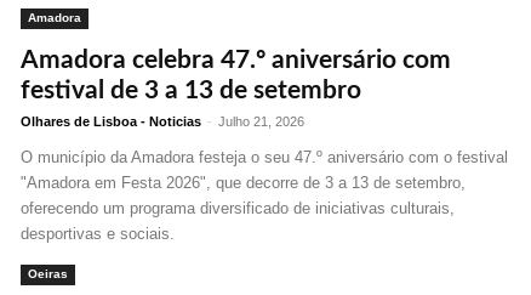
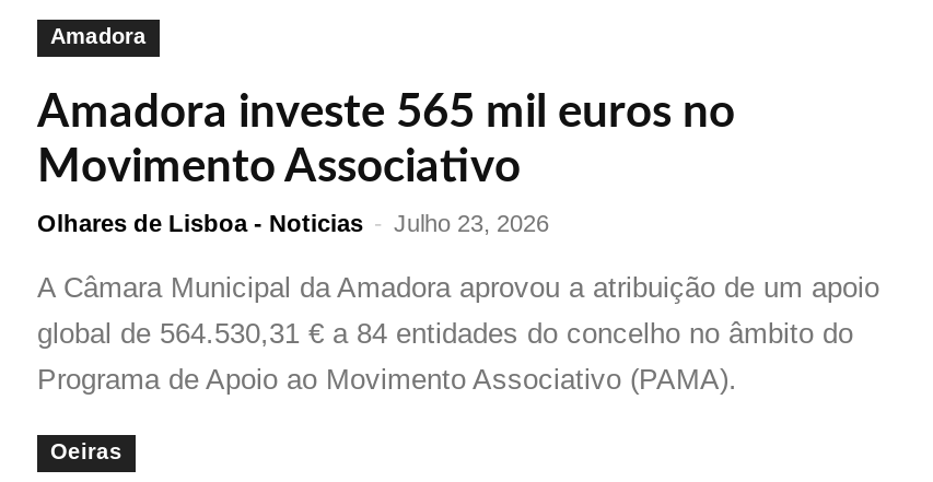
[21,47,451,129] Amadora celebra 47.º aniversário com | festival de 3 a 13 de setembro | Olhares de Lisboa - Noticias - Julho 21, 2026 -> [37,90,735,236] Amadora investe 565 mil euros no | Movimento Associativo | Olhares de Lisboa - Noticias - Julho 23, 2026
[21,148,508,243] O município da Amadora festeja o seu 47.º aniversário com o festival | "Amadora em Festa 2026", que decorre de 3 a 13 de setembro, | oferecendo um programa diversificado de iniciativas culturais, | desportivas e sociais. -> [37,271,879,396] A Câmara Municipal da Amadora aprovou a atribuição de um apoio | global de 564.530,31 € a 84 entidades do concelho no âmbito do | Programa de Apoio ao Movimento Associativo (PAMA).

